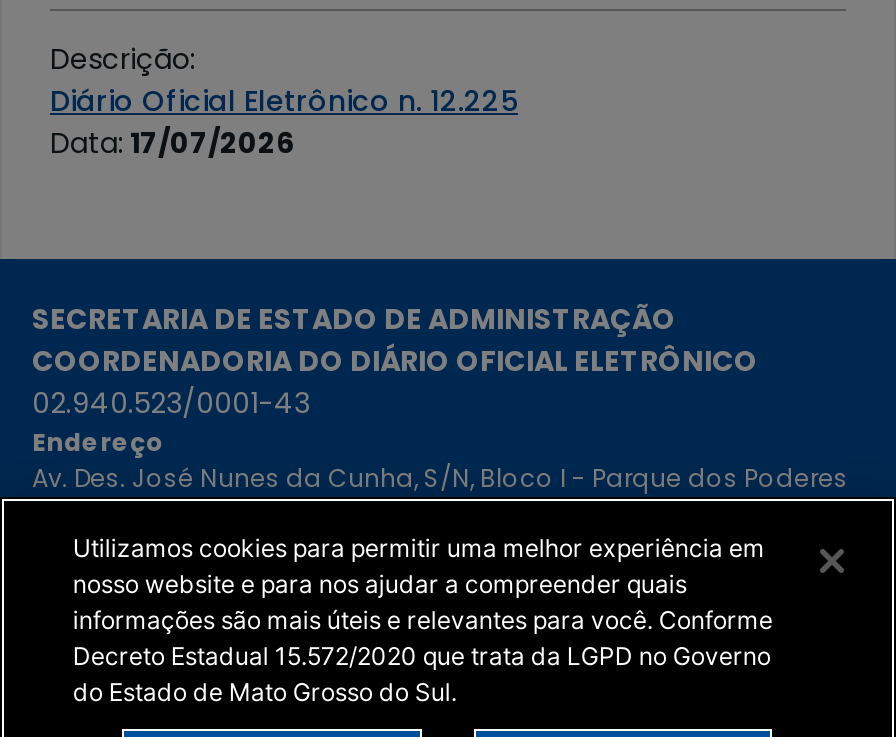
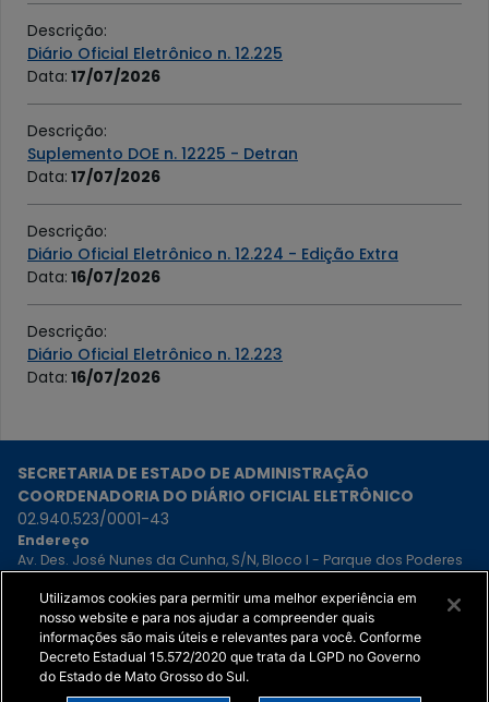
none -> [27,120,398,388] Descrição: | Suplemento DOE n. 12225 - Detran | Data: 17/07/2026 | Descrição: | Diário Oficial Eletrônico n. 12.224 - Edição Extra | Data: 16/07/2026 | Descrição: | Diário Oficial Eletrônico n. 12.223 | Data: 16/07/2026

